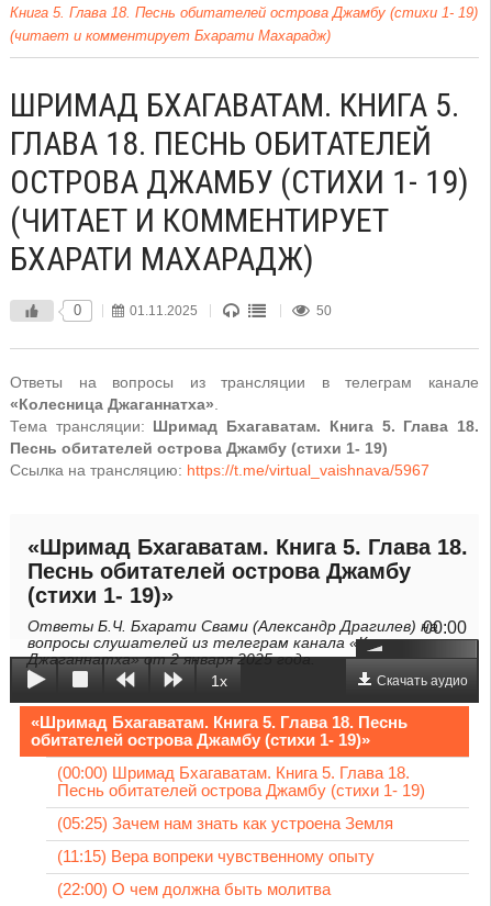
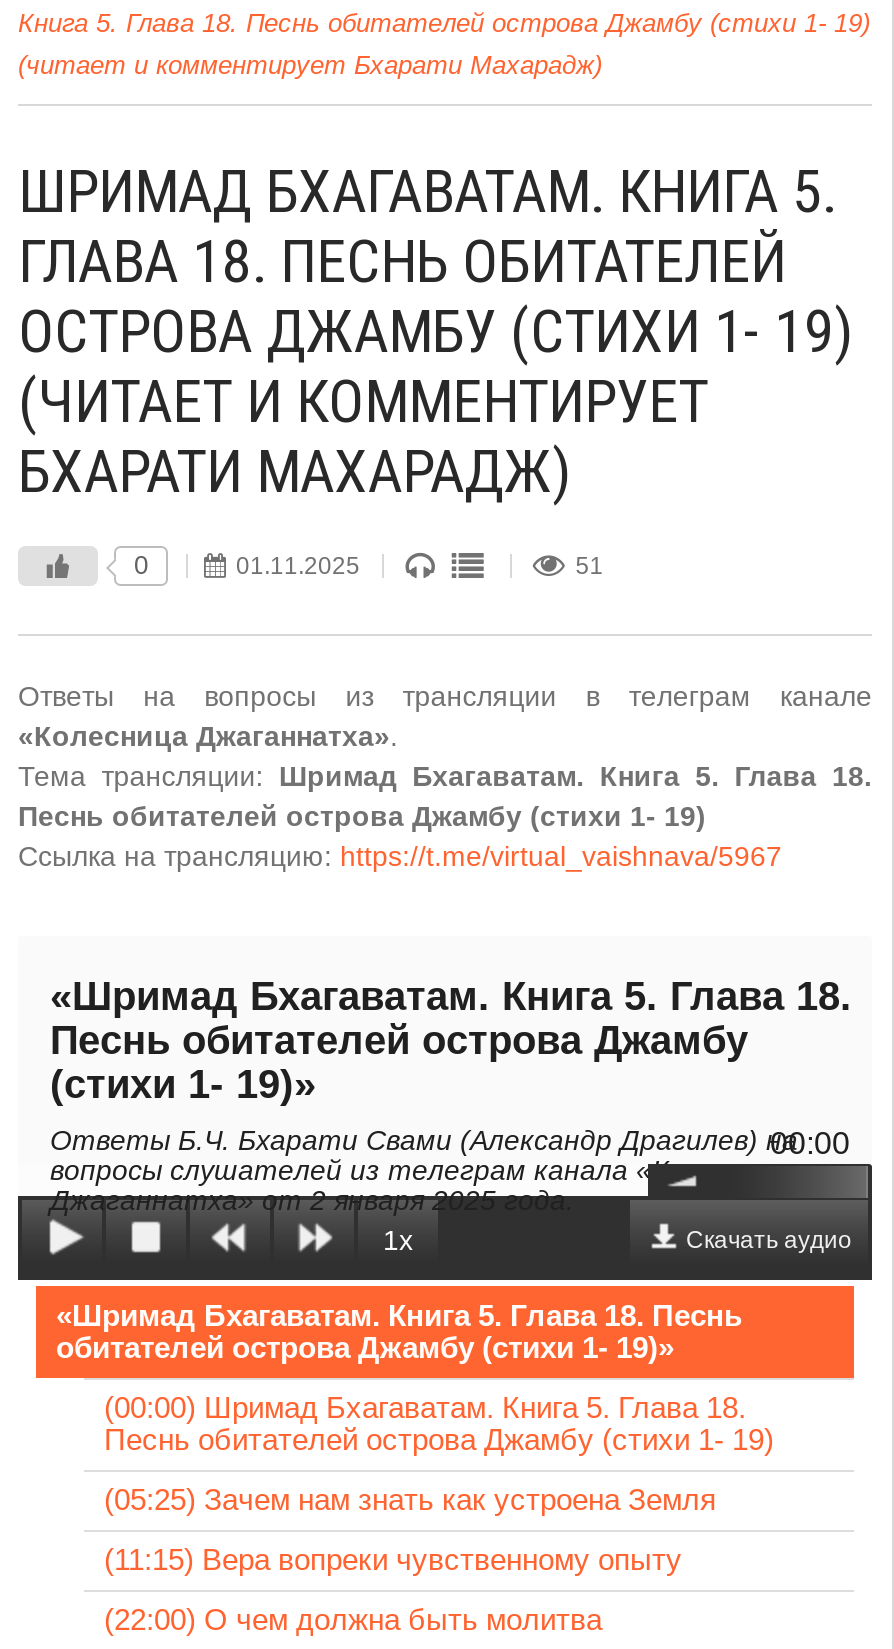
[313,303,331,318] 50 -> [569,552,603,580] 51

